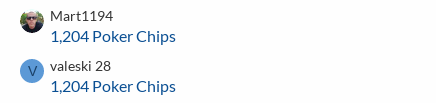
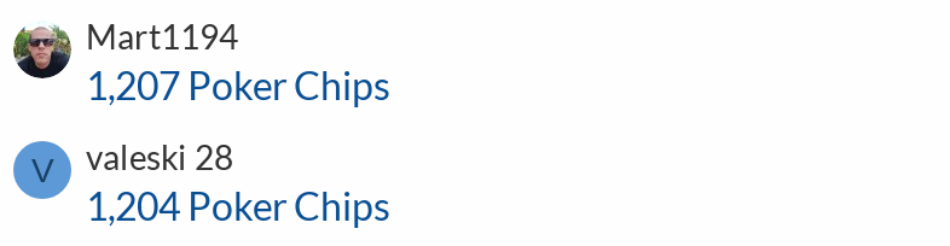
[50,26,176,45] 1,204 Poker Chips -> [86,62,390,108] 1,207 Poker Chips

